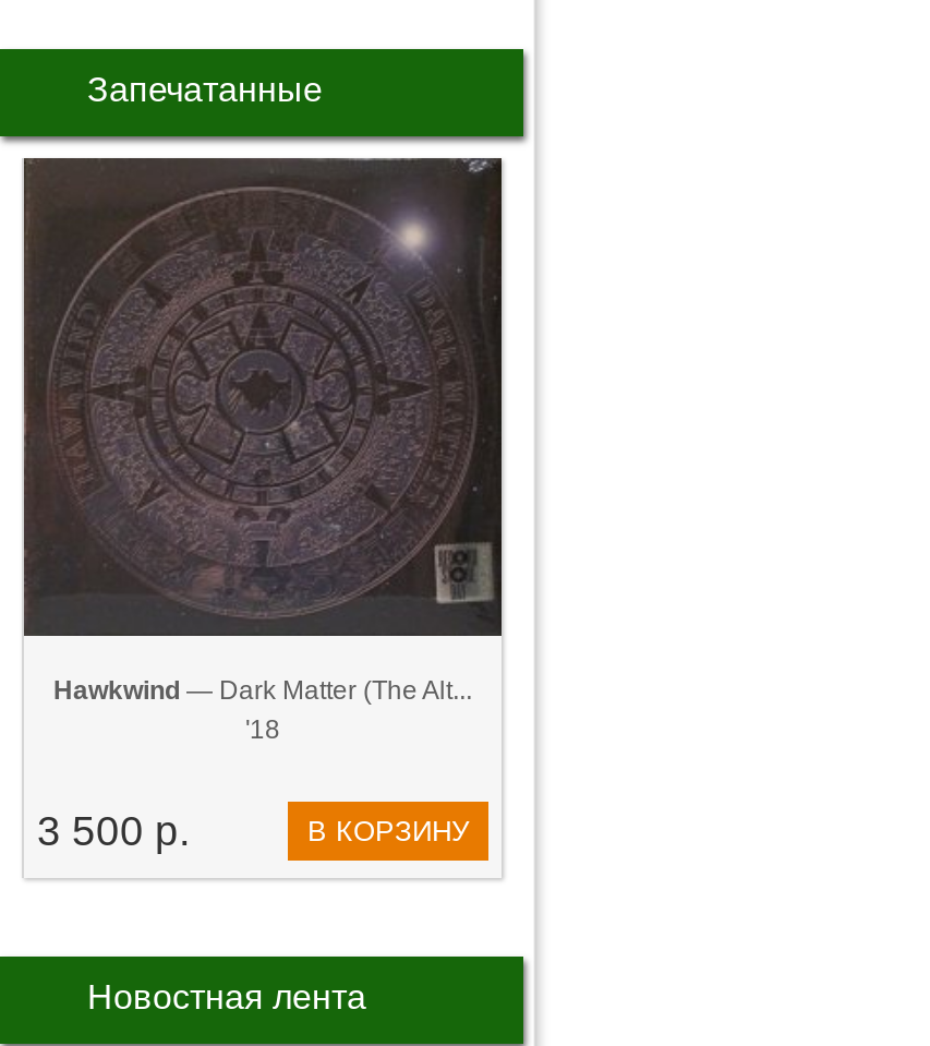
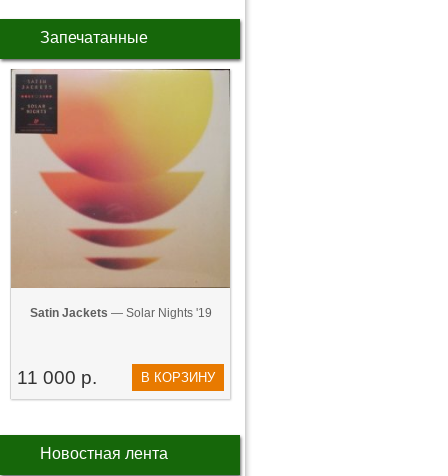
[24,156,504,745] [image] | Hawkwind — Dark Matter (The Alt... | '18 -> [10,69,231,320] [image] | Satin Jackets — Solar Nights '19
[37,808,190,854] 3 500 р. -> [17,367,97,388] 11 000 р.

